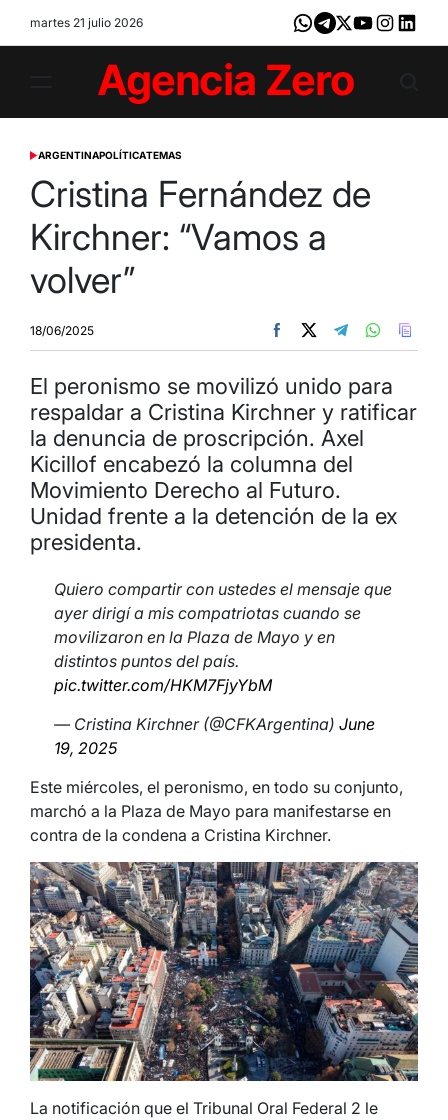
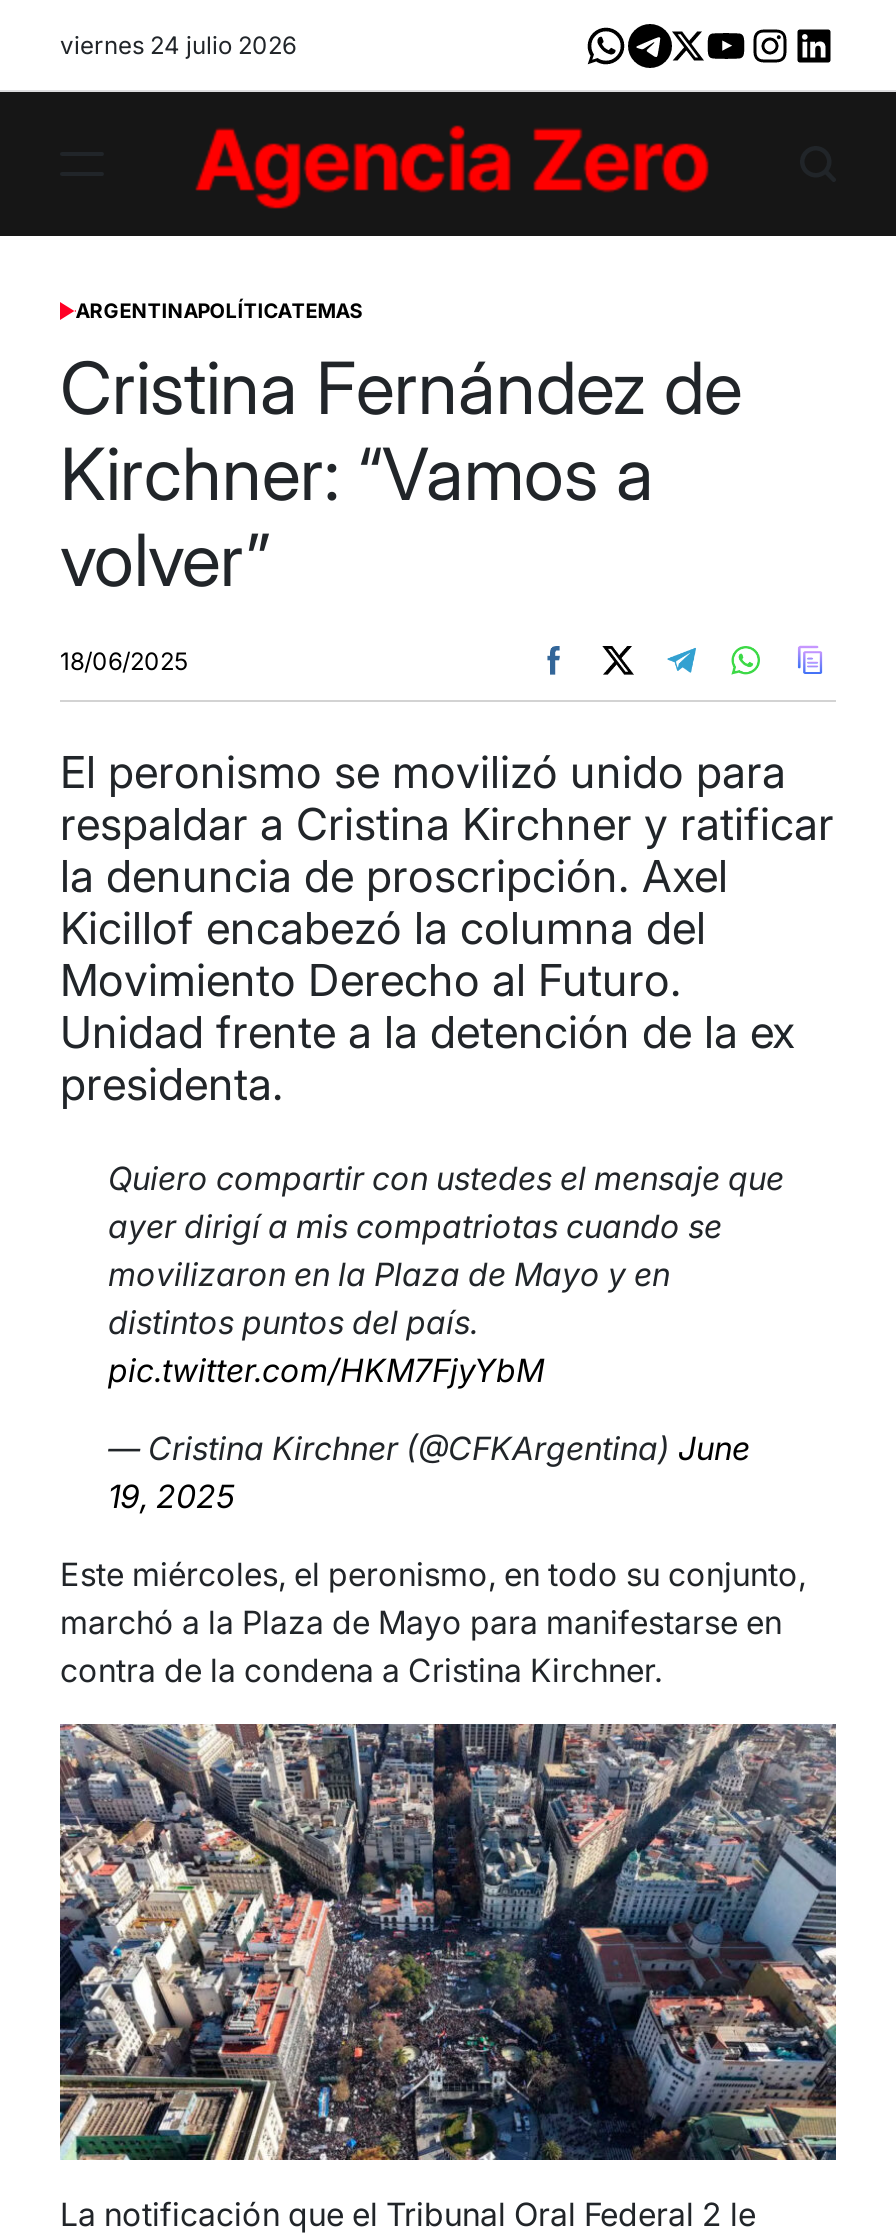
[30,14,143,29] martes 21 julio 2026 -> [60,29,296,59] viernes 24 julio 2026

